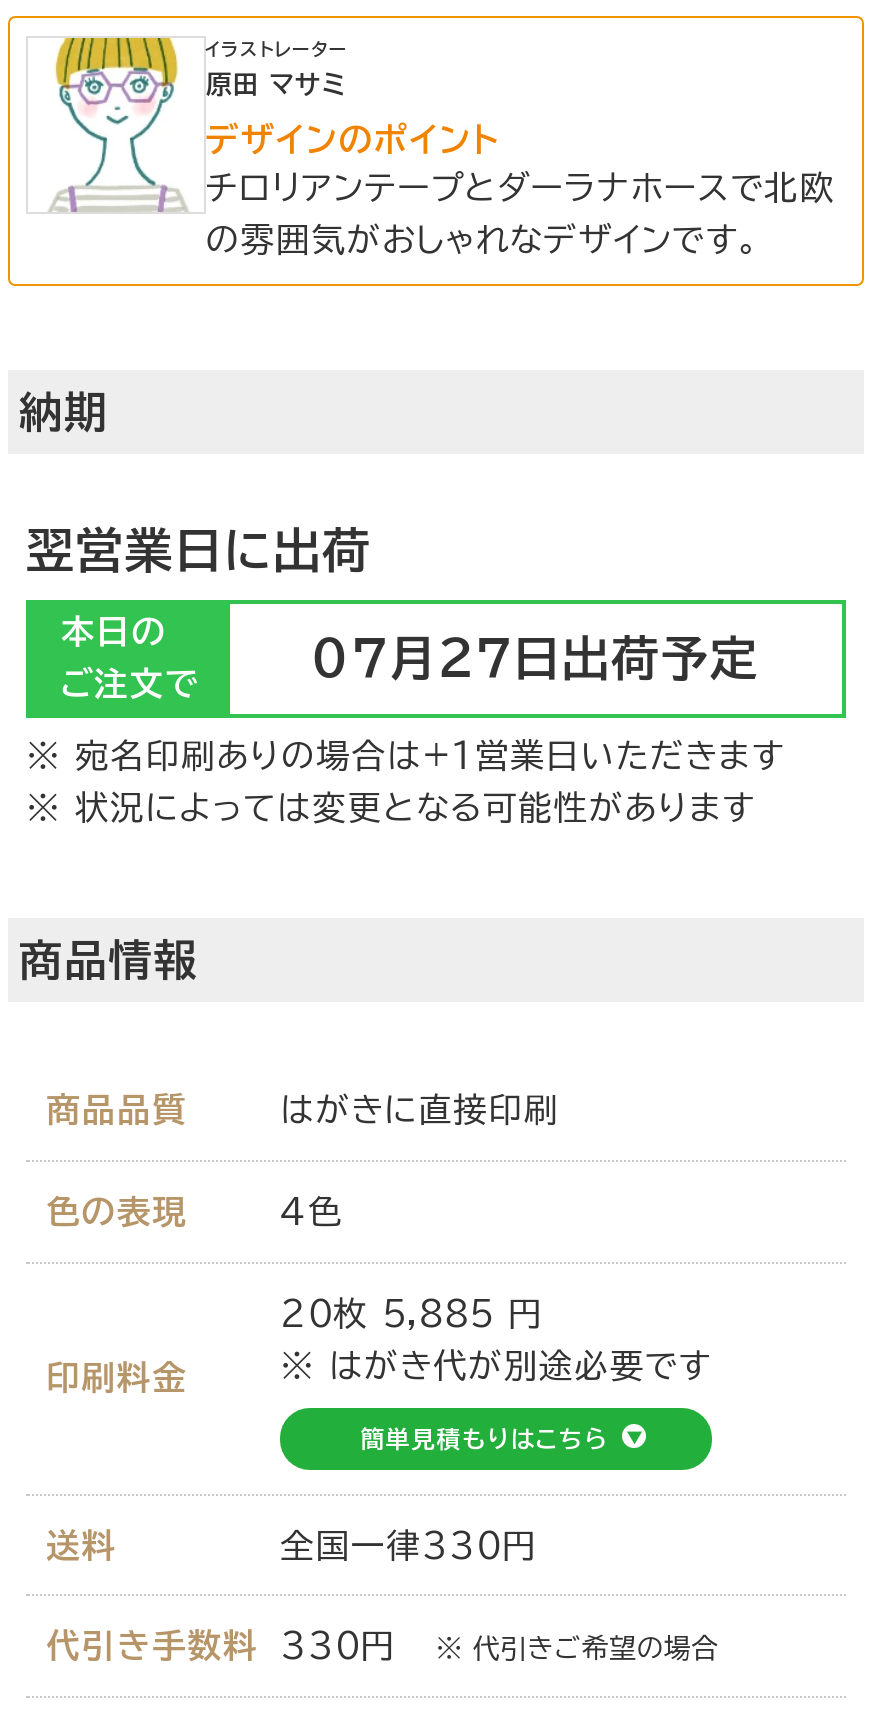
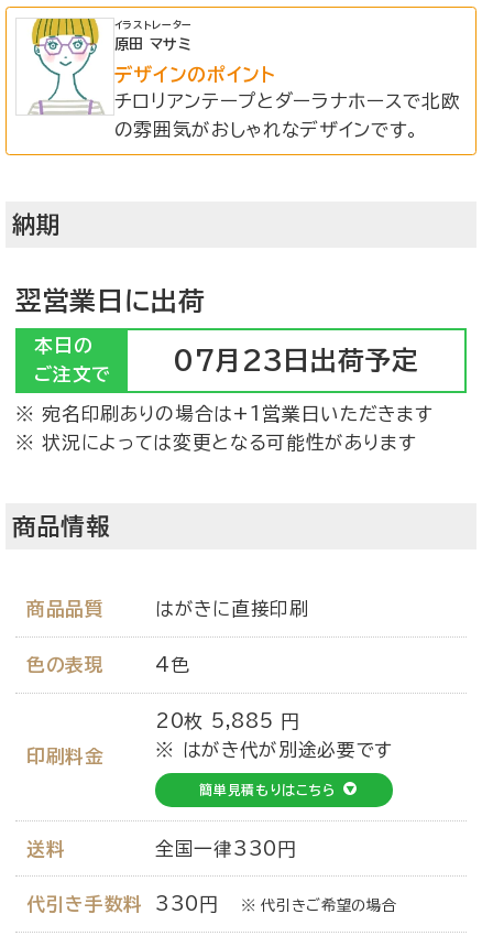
[312,635,759,683] 07月27日出荷予定 -> [173,347,419,374] 07月23日出荷予定

